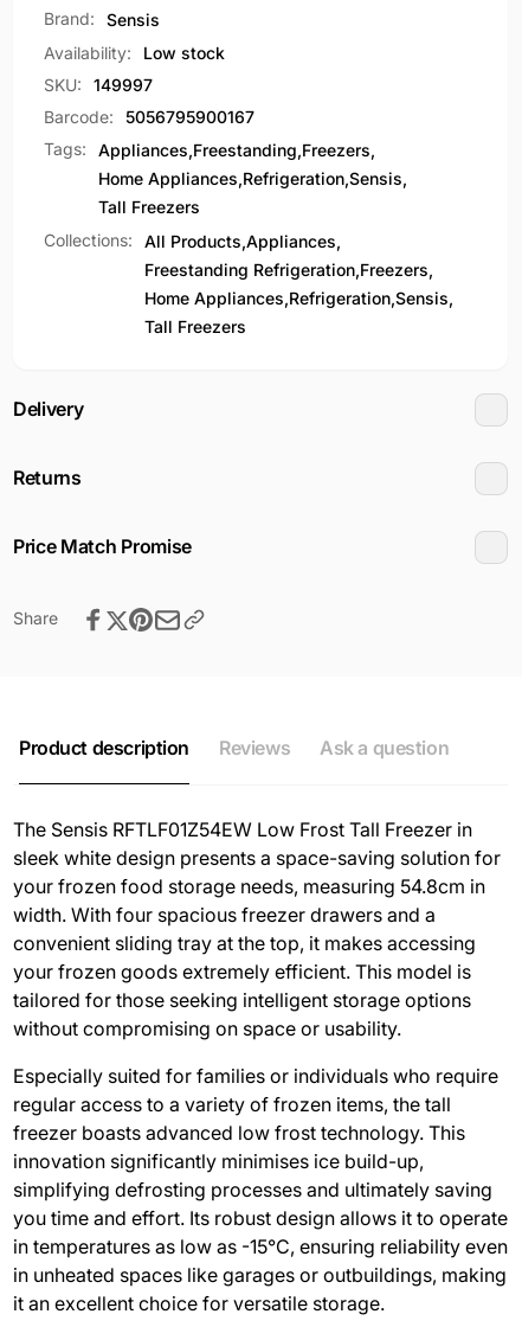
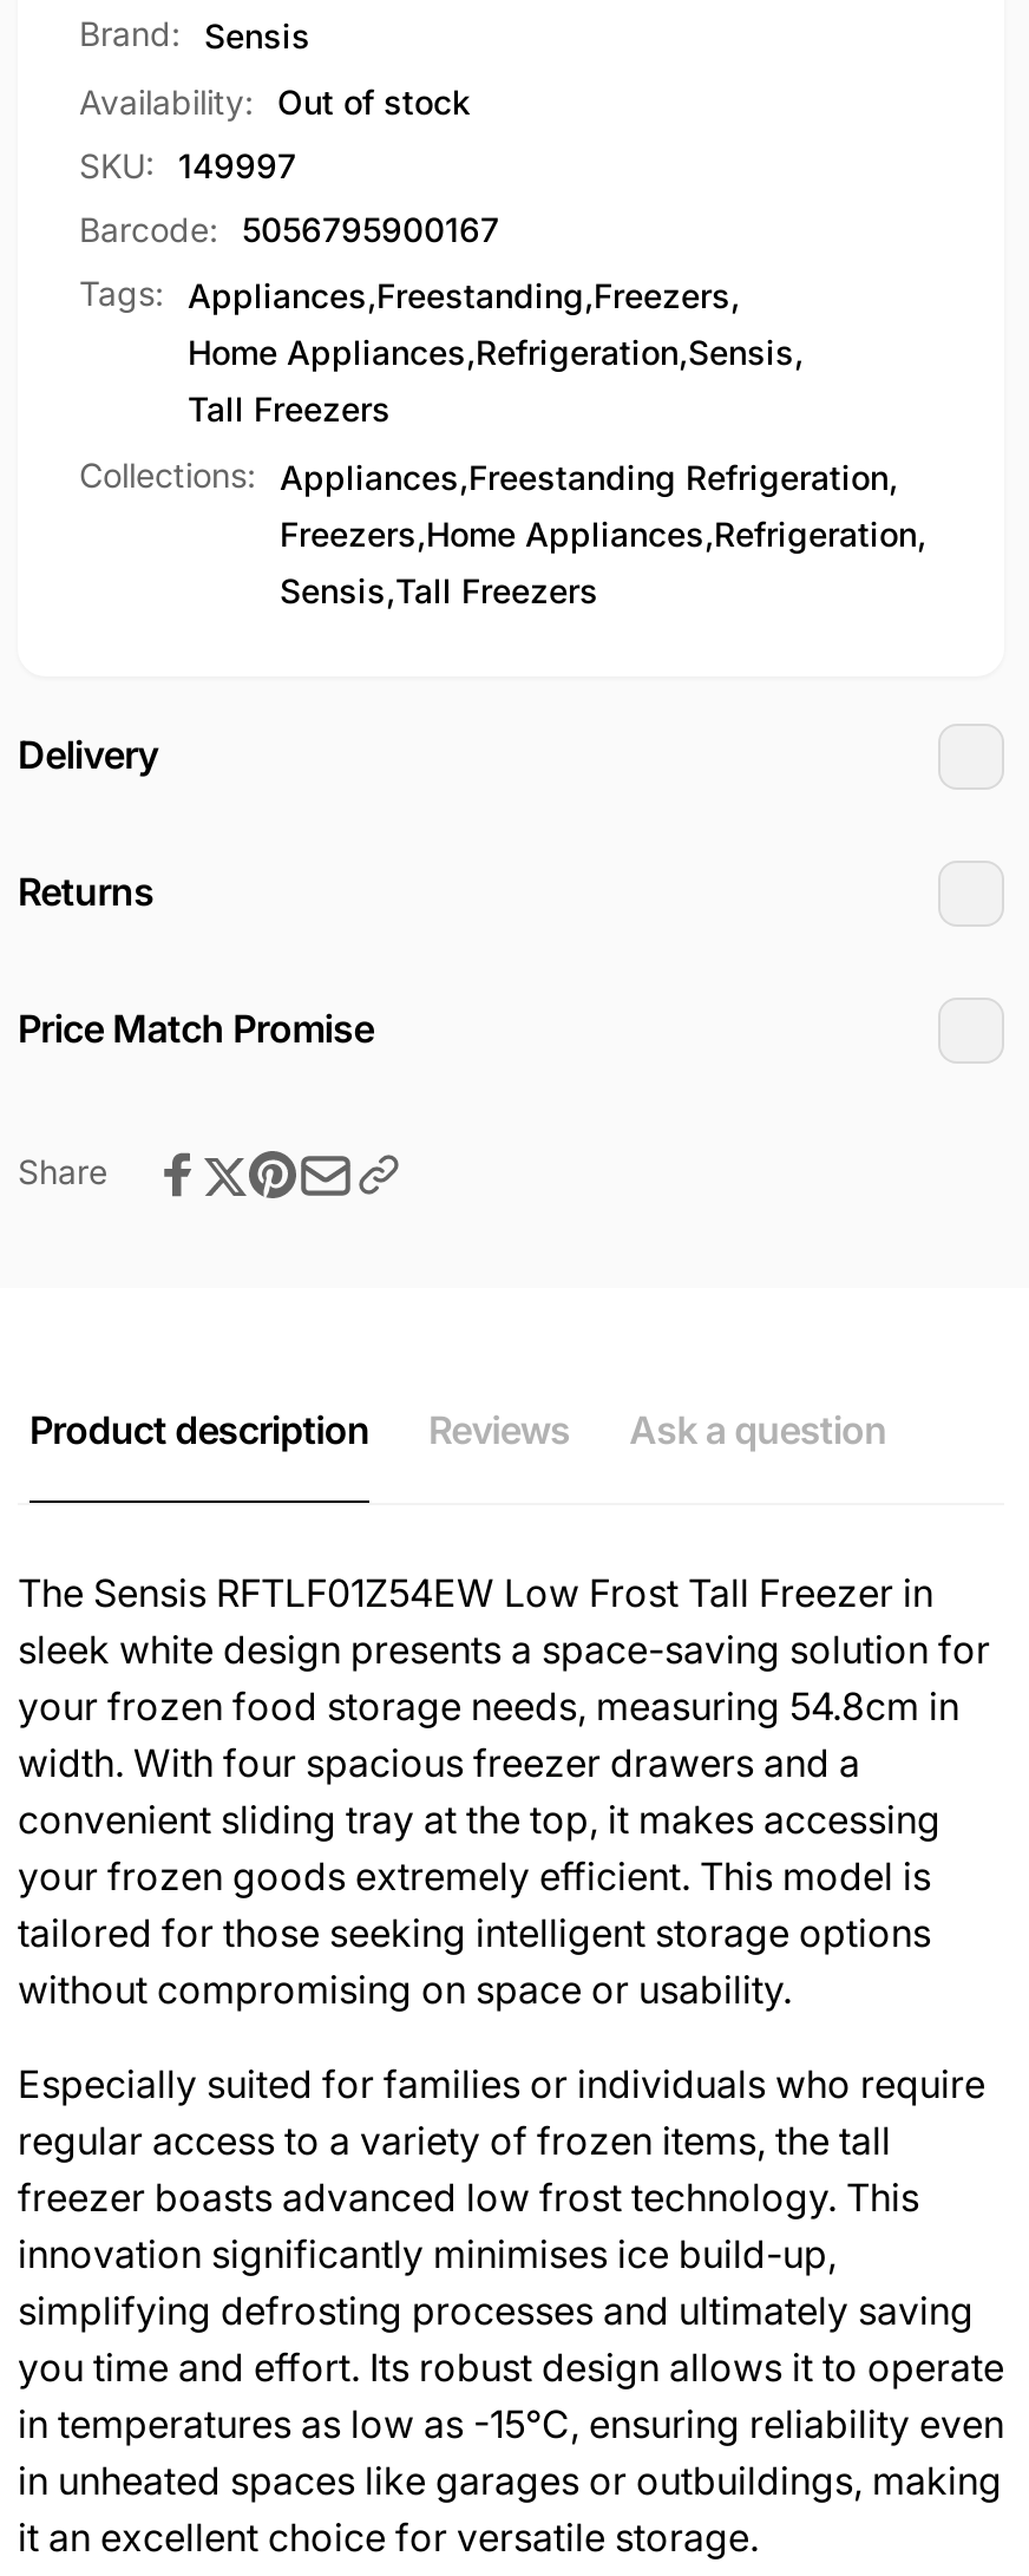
[44,43,225,63] Availability: Low stock -> [79,81,471,121] Availability: Out of stock
[44,230,453,336] Collections: All Products, Appliances, | Freestanding Refrigeration, Freezers, | Home Appliances,Refrigeration,Sensis, | Tall Freezers -> [79,454,926,610] Collections: Appliances,Freestanding Refrigeration, | Freezers,Home Appliances,Refrigeration, | Sensis,Tall Freezers

